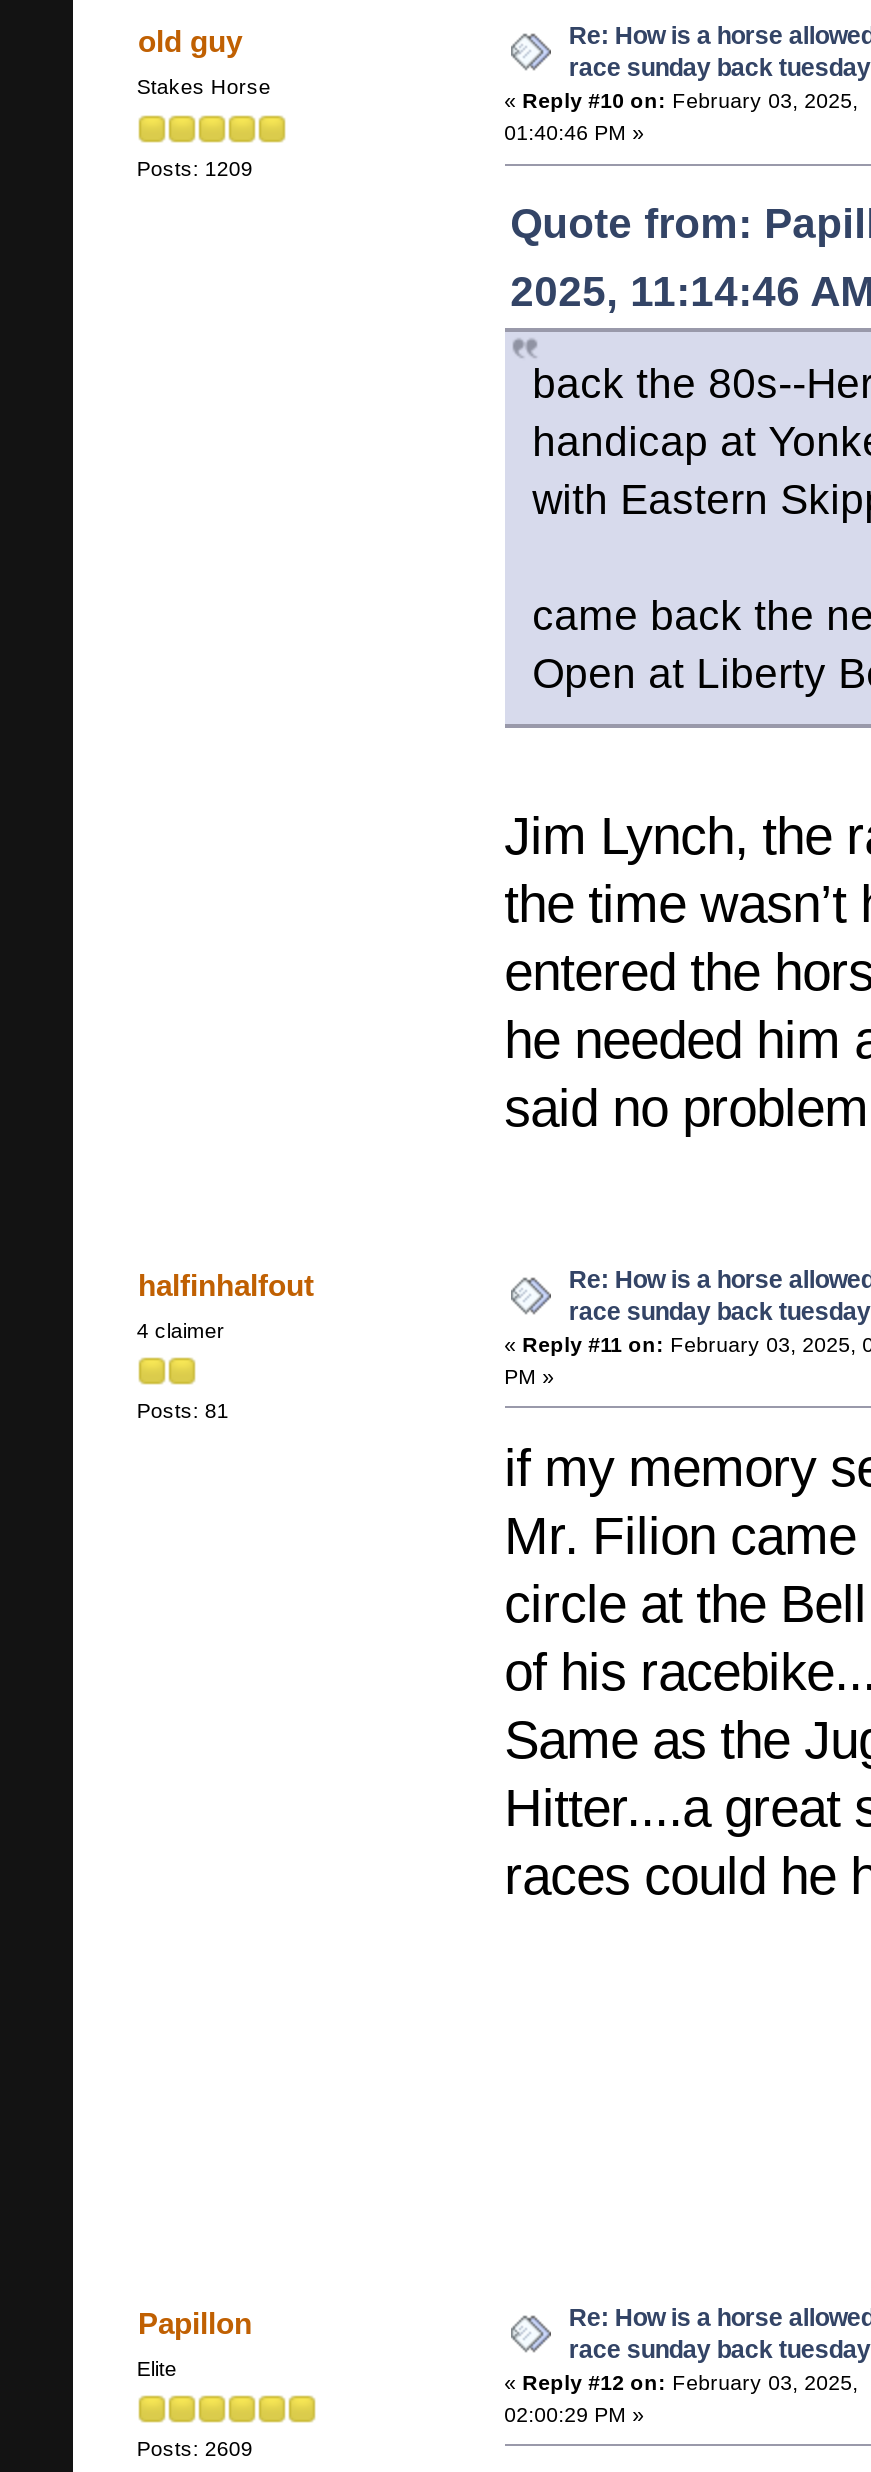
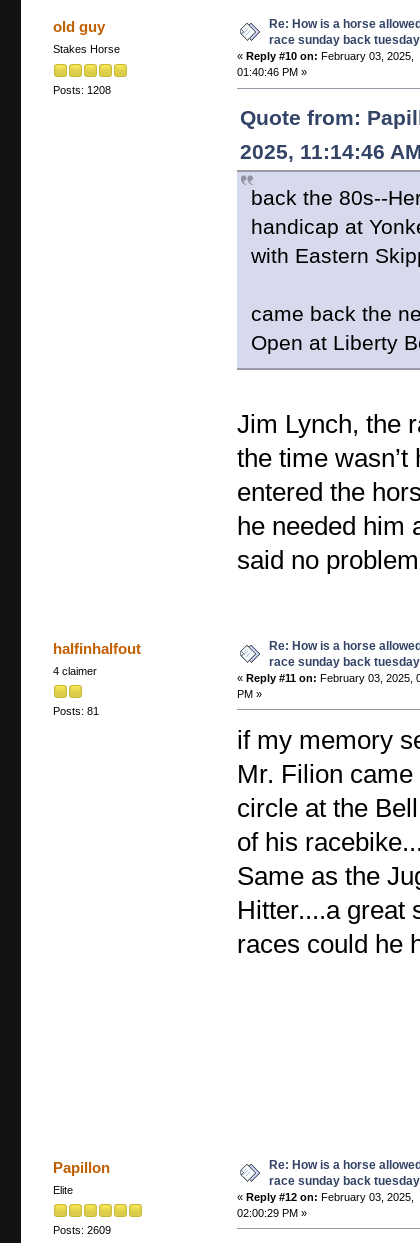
[137,156,253,180] Posts: 1209 -> [53,84,111,96] Posts: 1208

